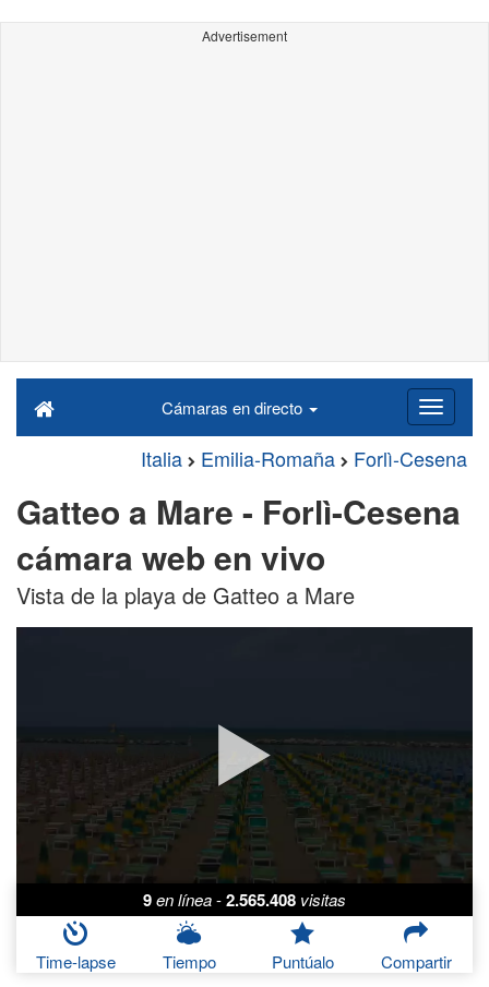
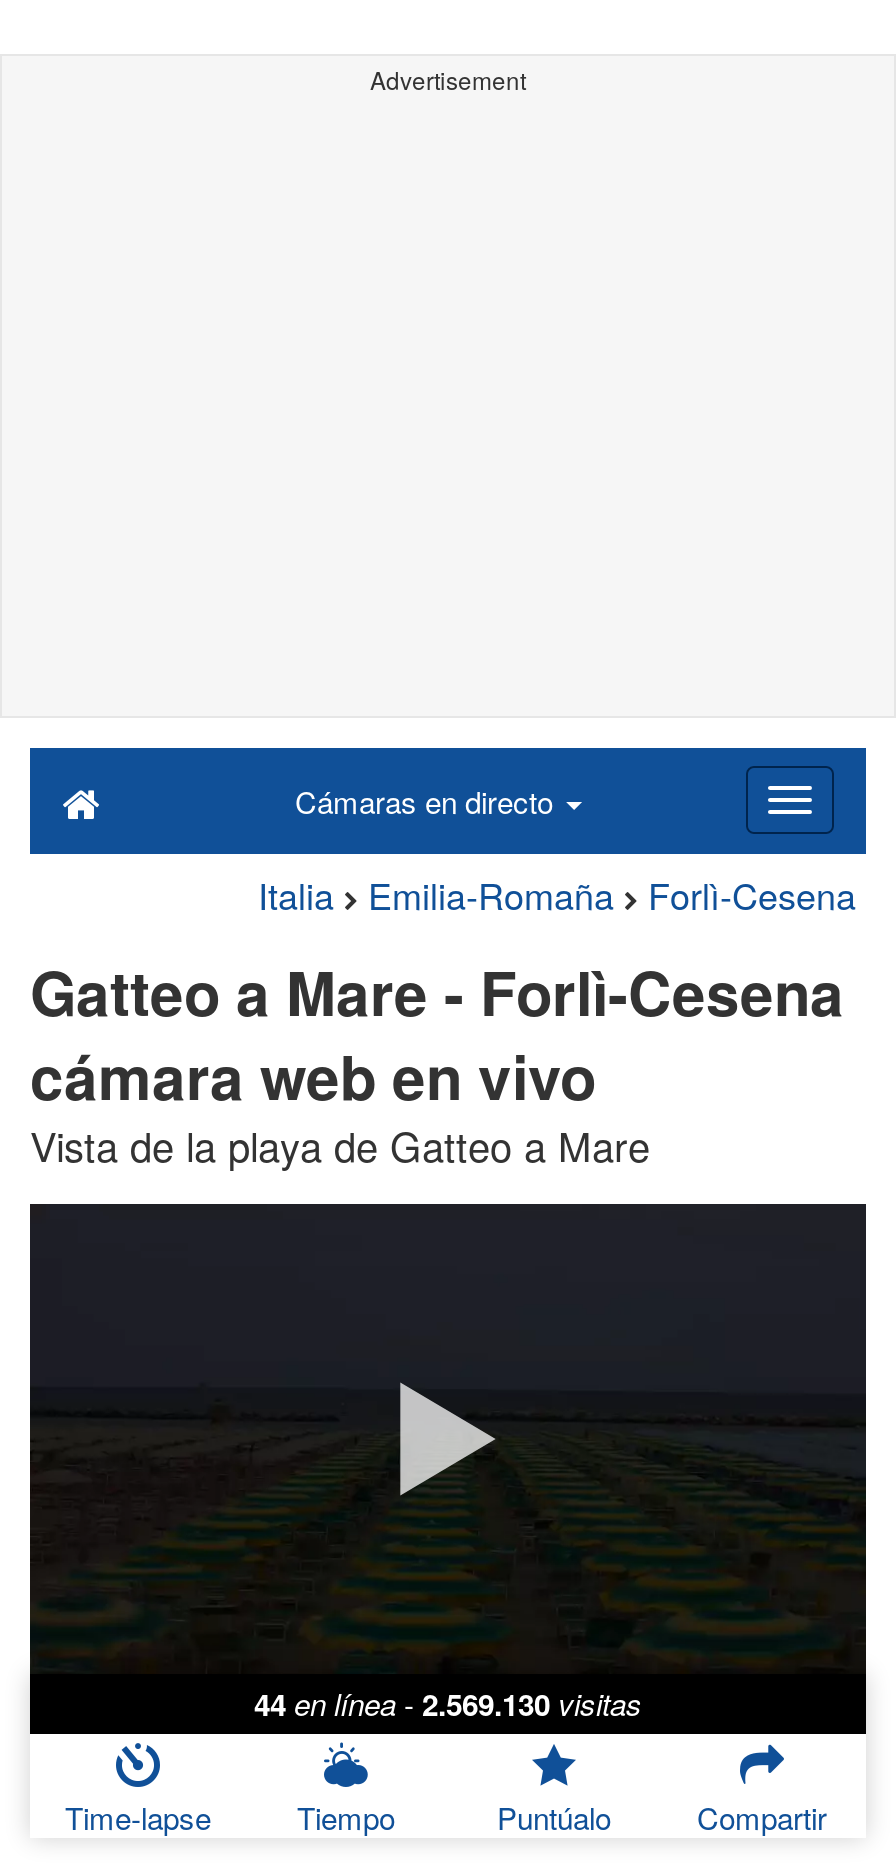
[143,888,346,912] 9 en línea - 2.565.408 visitas -> [254,1682,642,1726] 44 en línea - 2.569.130 visitas

